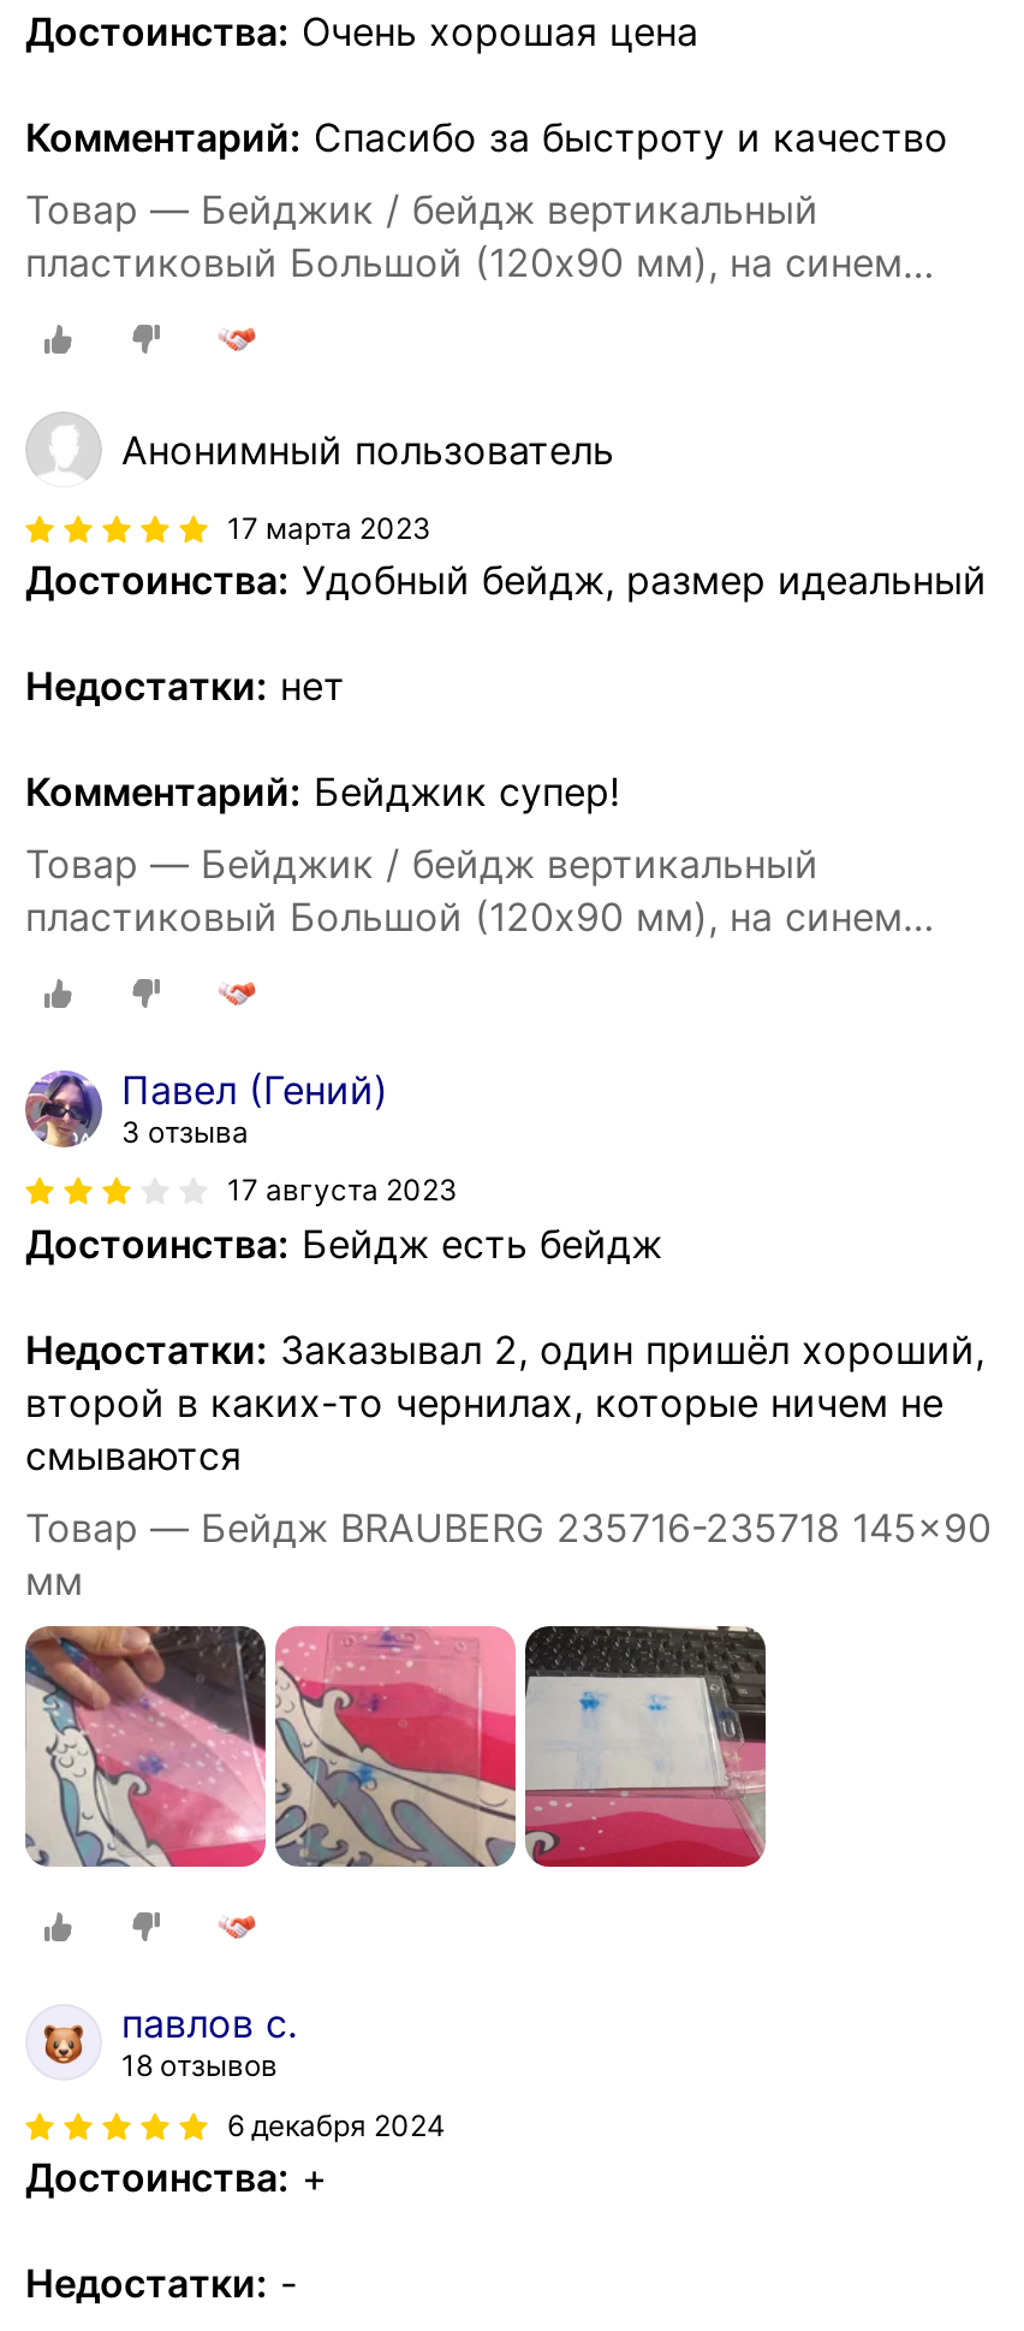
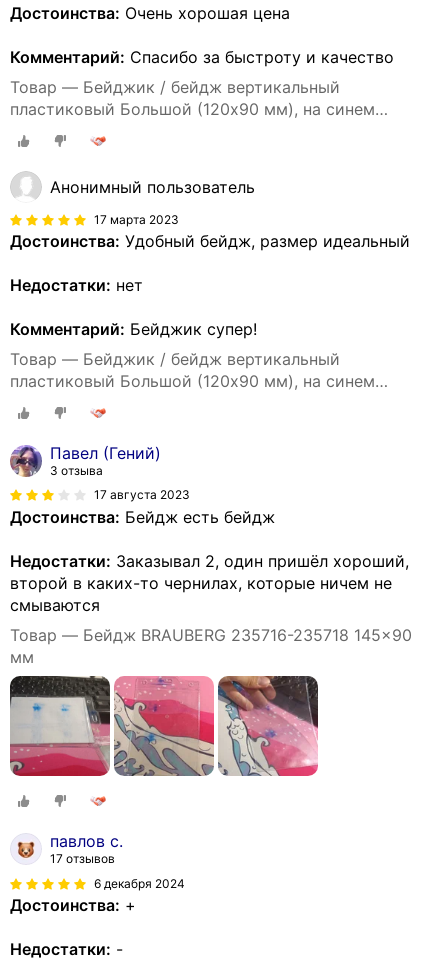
[23,1624,266,1869] [image] -> [10,675,110,777] [image]
[523,1624,768,1869] [image] -> [217,675,318,777] [image]
[121,2048,278,2084] 18 отзывов -> [50,851,115,866] 17 отзывов

